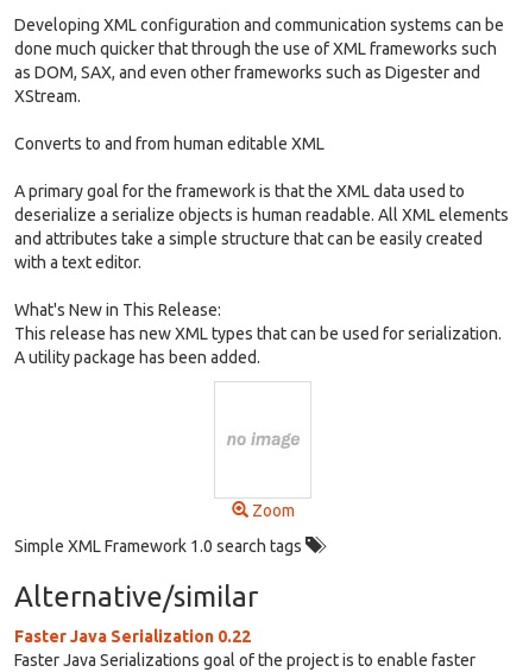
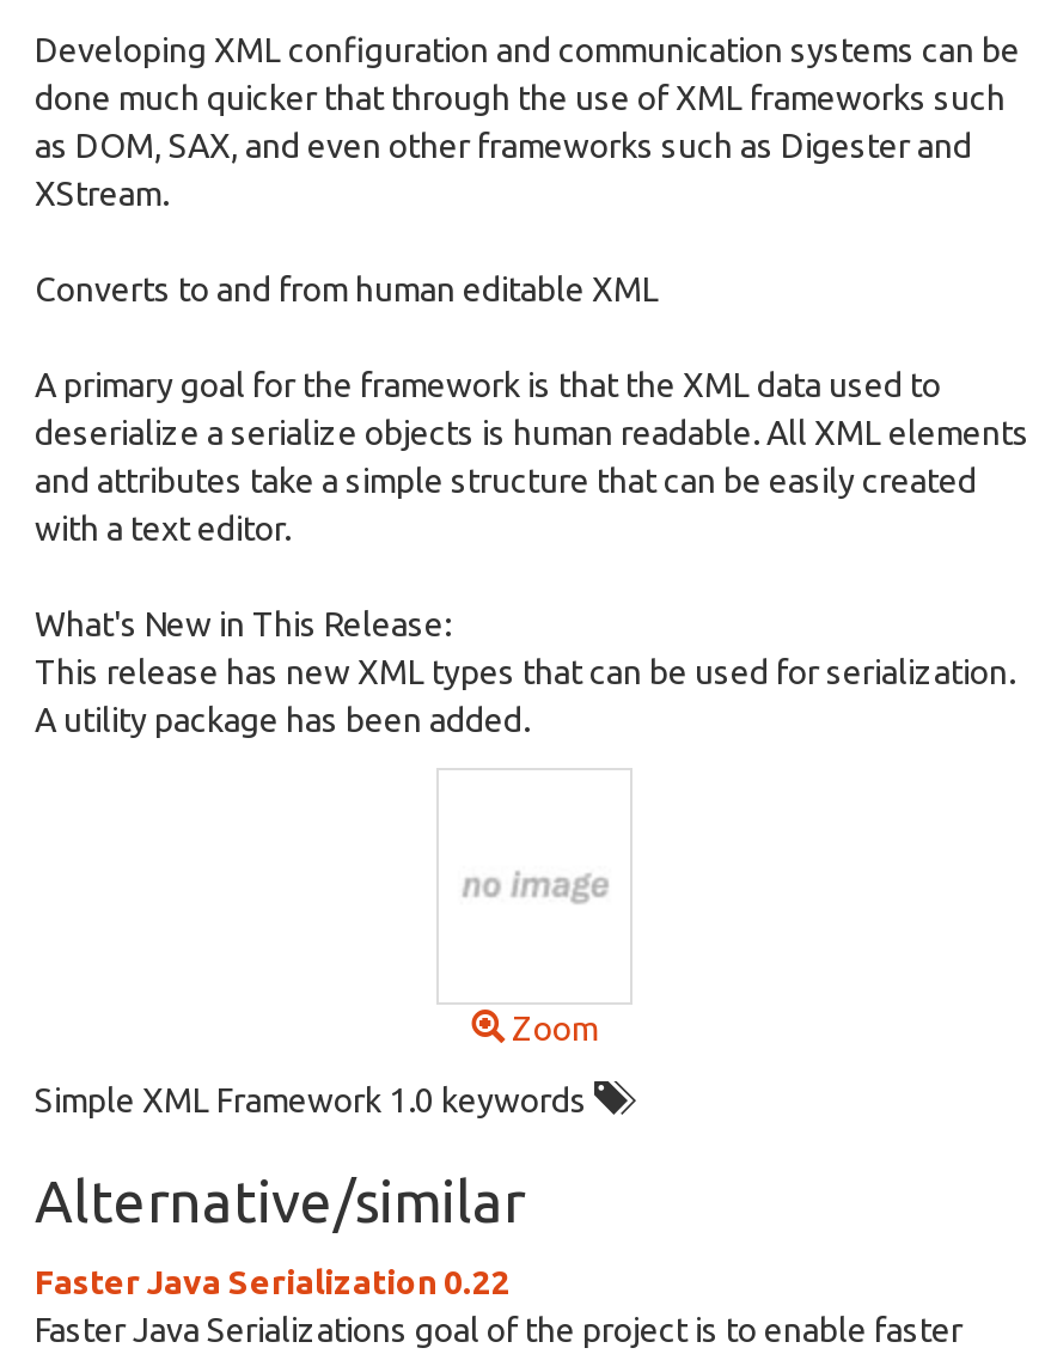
[14,537,306,556] Simple XML Framework 1.0 search tags -> [35,1081,594,1120] Simple XML Framework 1.0 keywords

